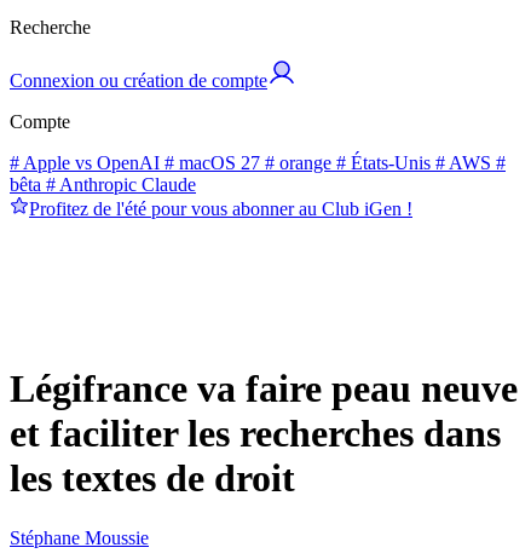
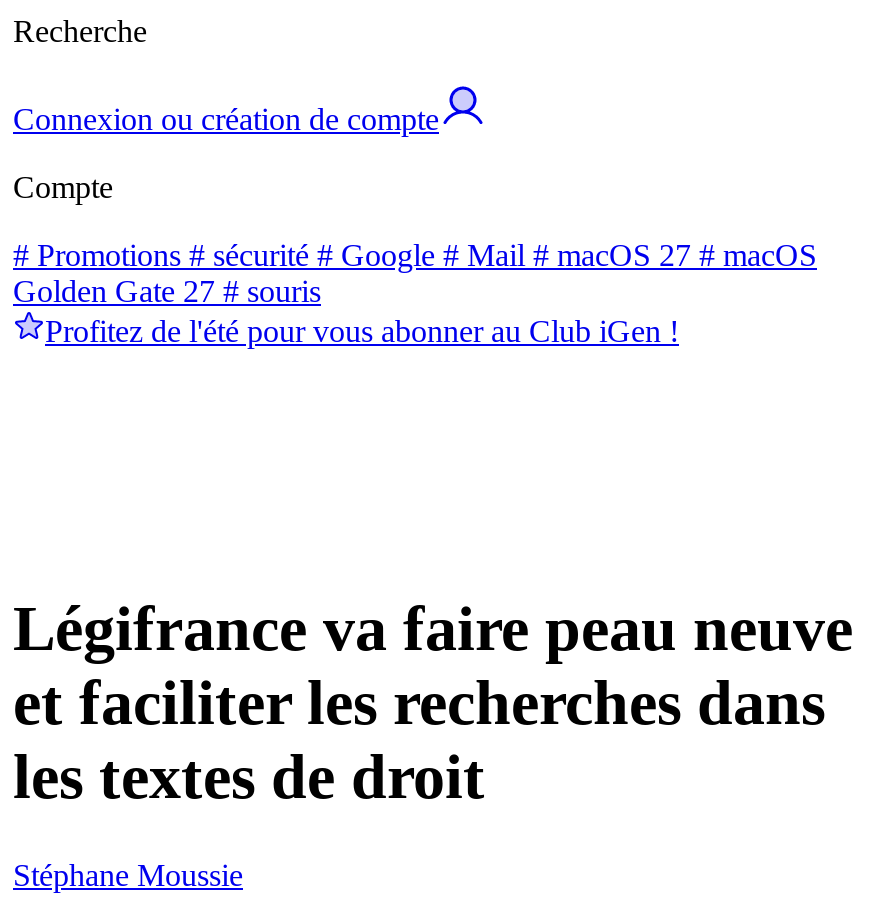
[10,152,506,194] # Apple vs OpenAI # macOS 27 # orange # États-Unis # AWS # | bêta # Anthropic Claude -> [13,237,817,307] # Promotions # sécurité # Google # Mail # macOS 27 # macOS | Golden Gate 27 # souris

